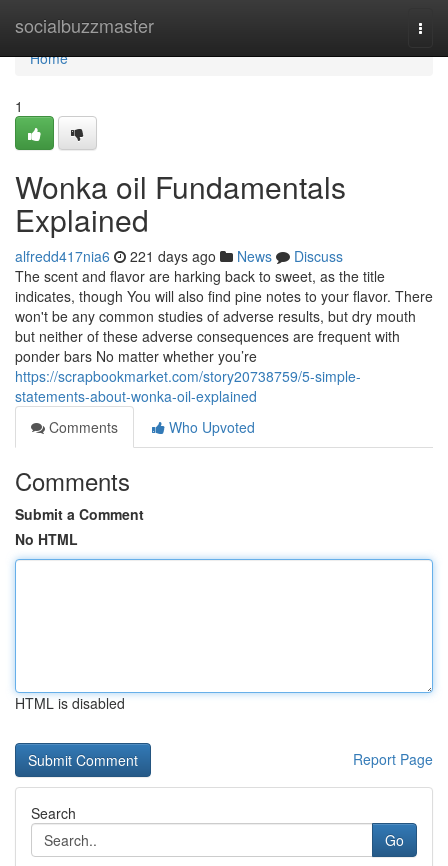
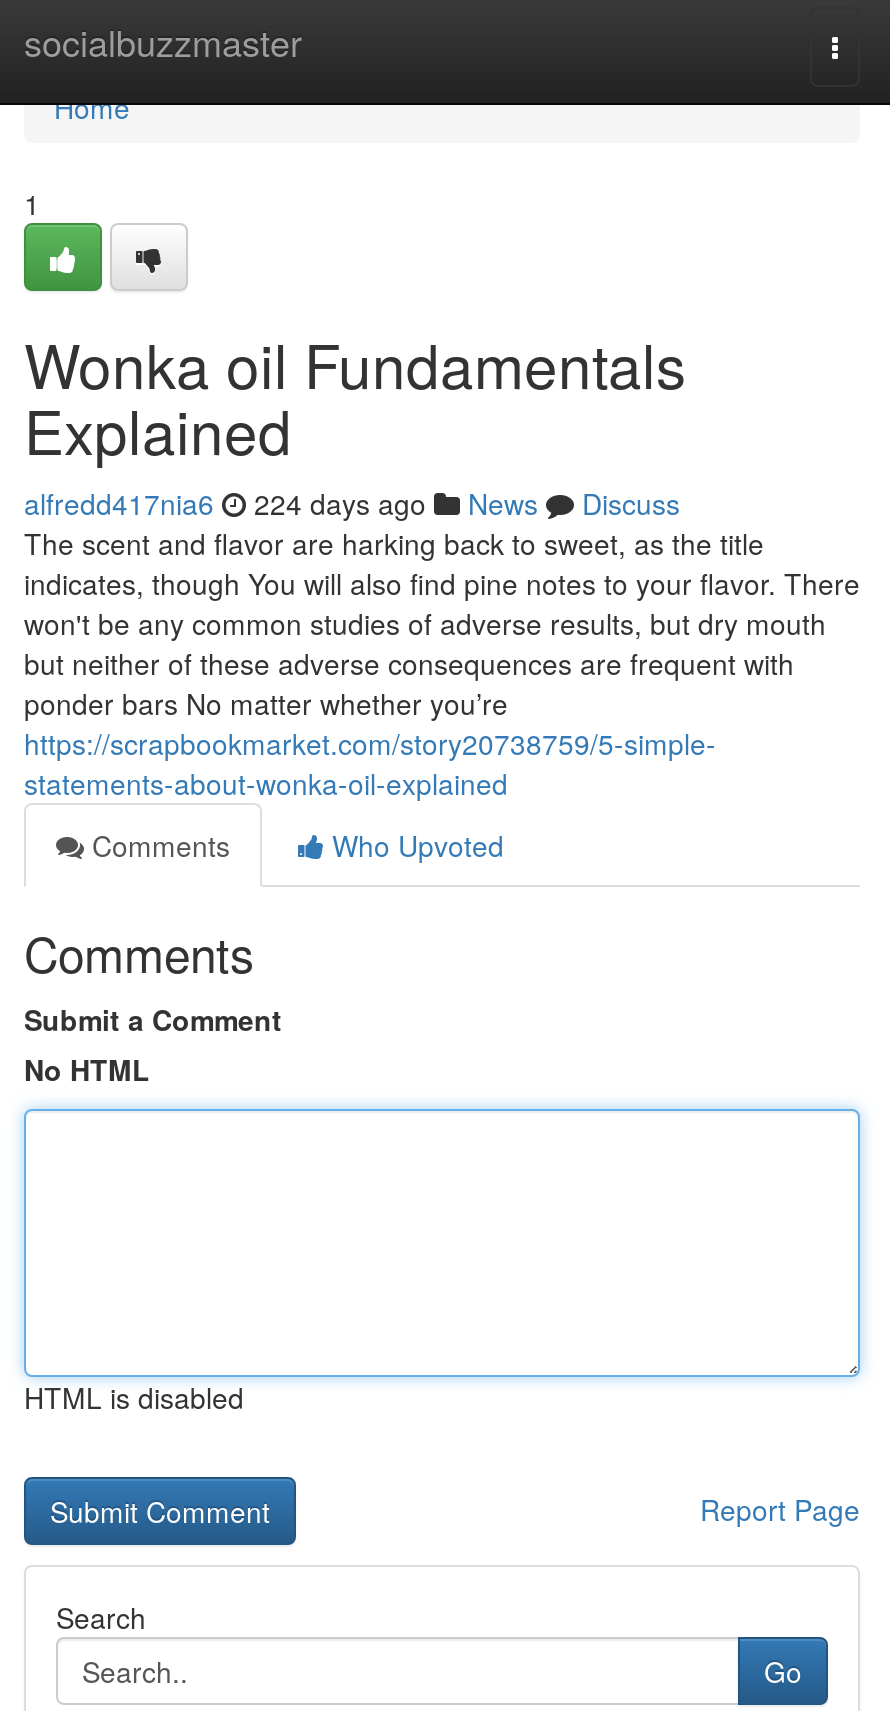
[15,246,343,266] alfredd417nia6 221 days ago News Discuss -> [24,483,680,523] alfredd417nia6 224 days ago News Discuss

